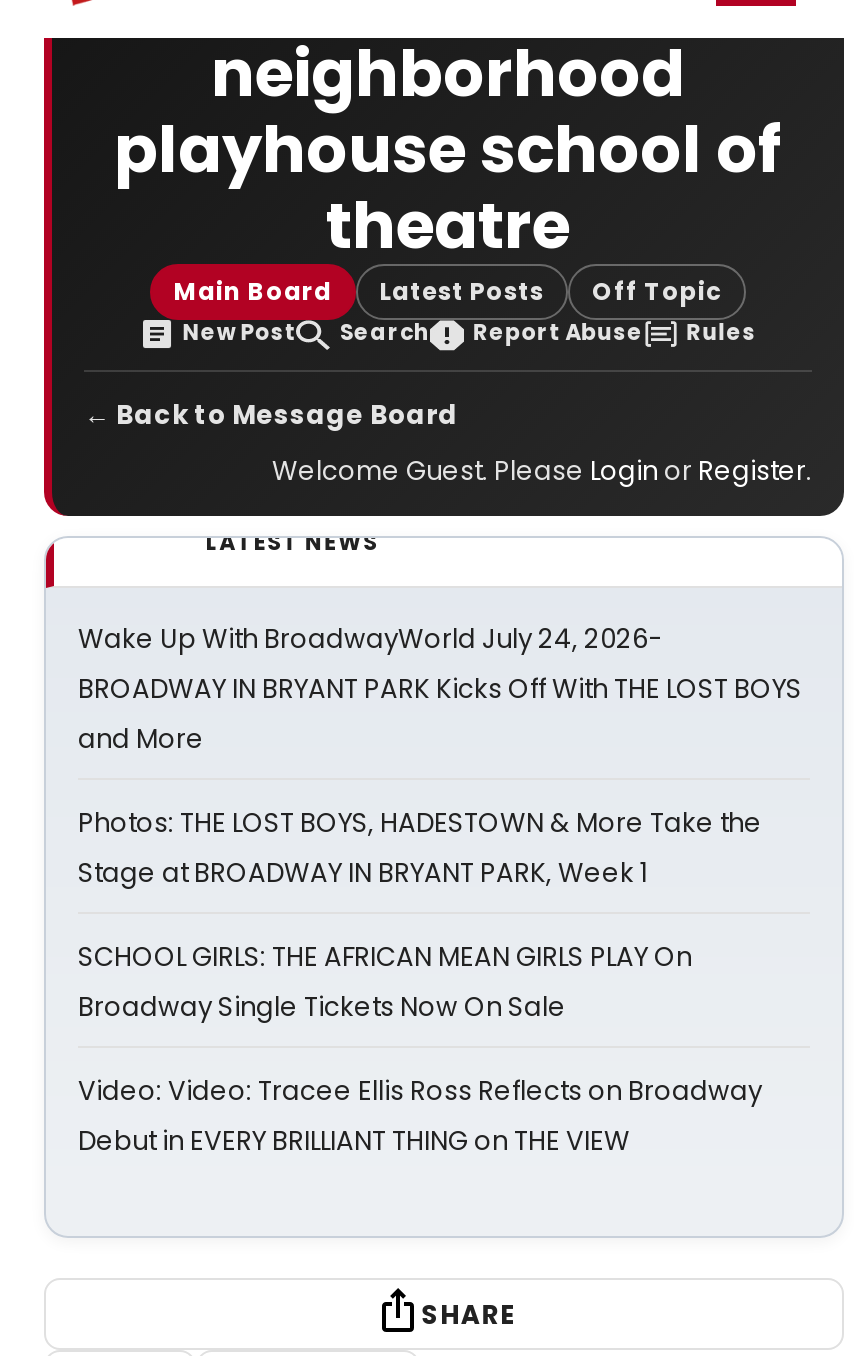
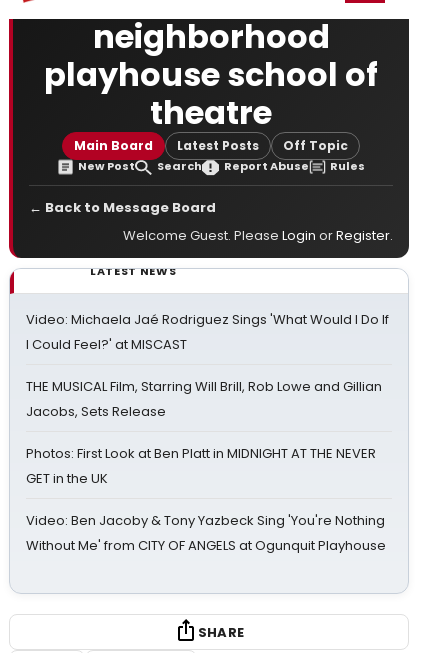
[78,620,802,758] Wake Up With BroadwayWorld July 24, 2026- | BROADWAY IN BRYANT PARK Kicks Off With THE LOST BOYS | and More -> [26,310,389,354] Video: Michaela Jaé Rodriguez Sings 'What Would I Do If | I Could Feel?' at MISCAST
[78,804,762,892] Photos: THE LOST BOYS, HADESTOWN & More Take the | Stage at BROADWAY IN BRYANT PARK, Week 1 -> [26,377,382,421] THE MUSICAL Film, Starring Will Brill, Rob Lowe and Gillian | Jacobs, Sets Release
[78,938,692,1026] SCHOOL GIRLS: THE AFRICAN MEAN GIRLS PLAY On | Broadway Single Tickets Now On Sale -> [26,444,376,488] Photos: First Look at Ben Platt in MIDNIGHT AT THE NEVER | GET in the UK
[78,1072,762,1160] Video: Video: Tracee Ellis Ross Reflects on Broadway | Debut in EVERY BRILLIANT THING on THE VIEW -> [26,511,386,555] Video: Ben Jacoby & Tony Yazbeck Sing 'You're Nothing | Without Me' from CITY OF ANGELS at Ogunquit Playhouse

